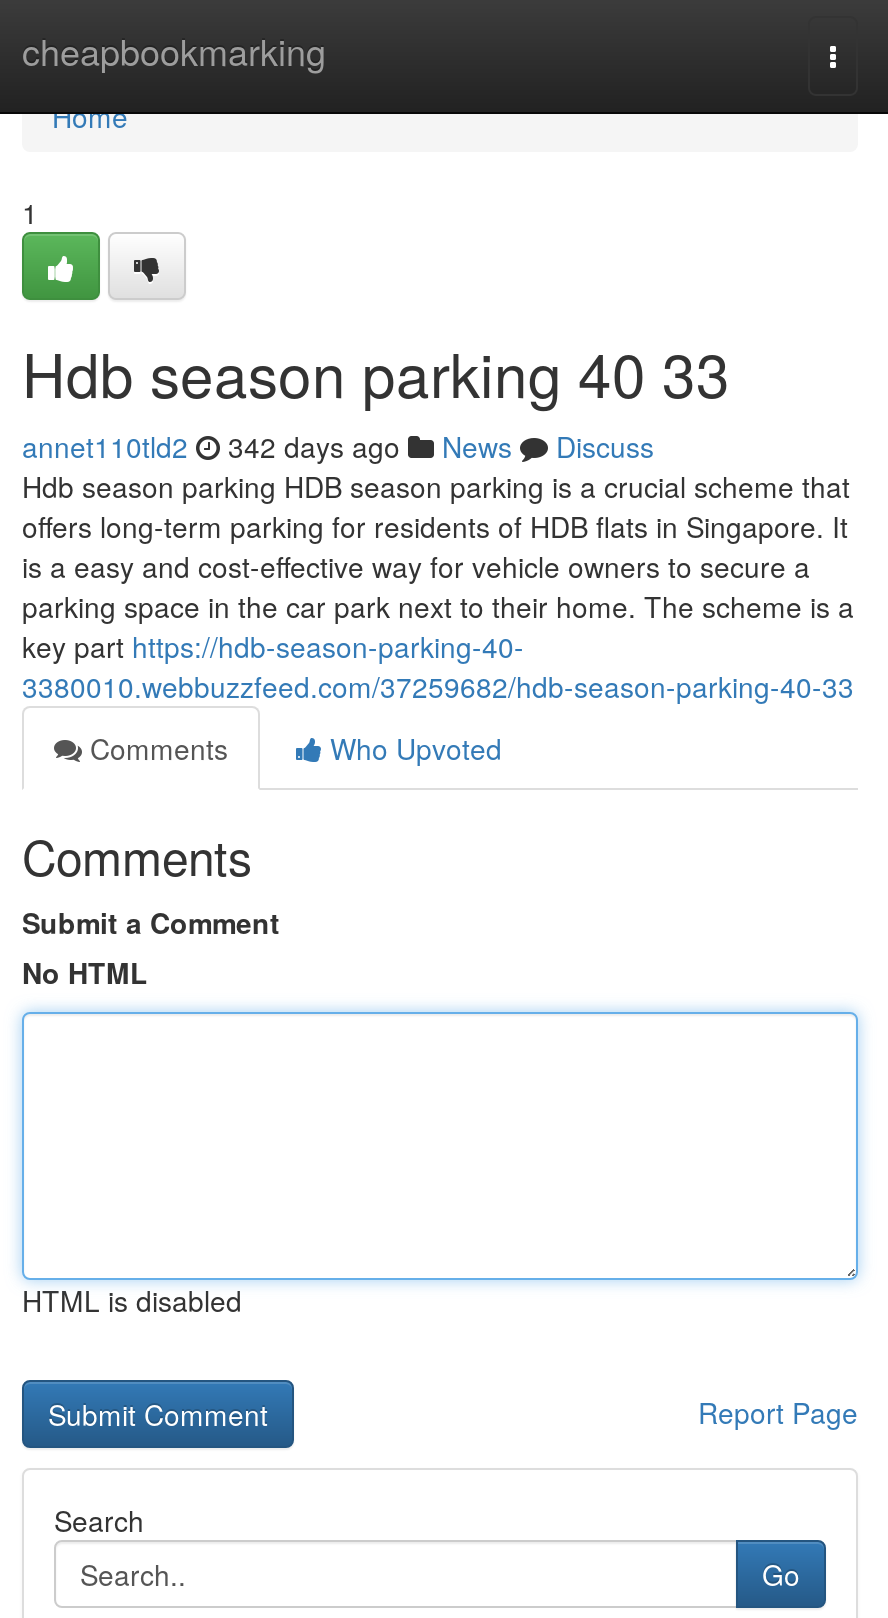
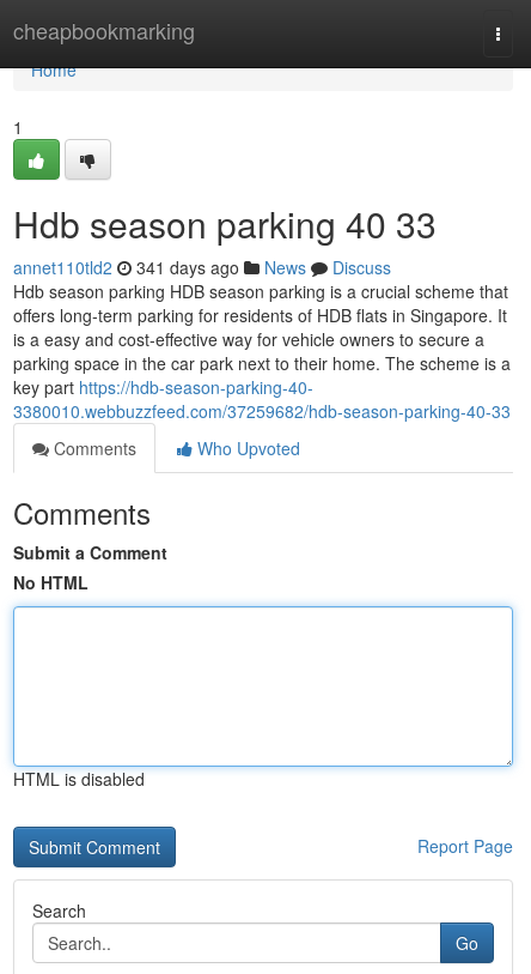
[22,426,654,466] annet110tld2 342 days ago News Discuss -> [13,255,391,279] annet110tld2 341 days ago News Discuss

